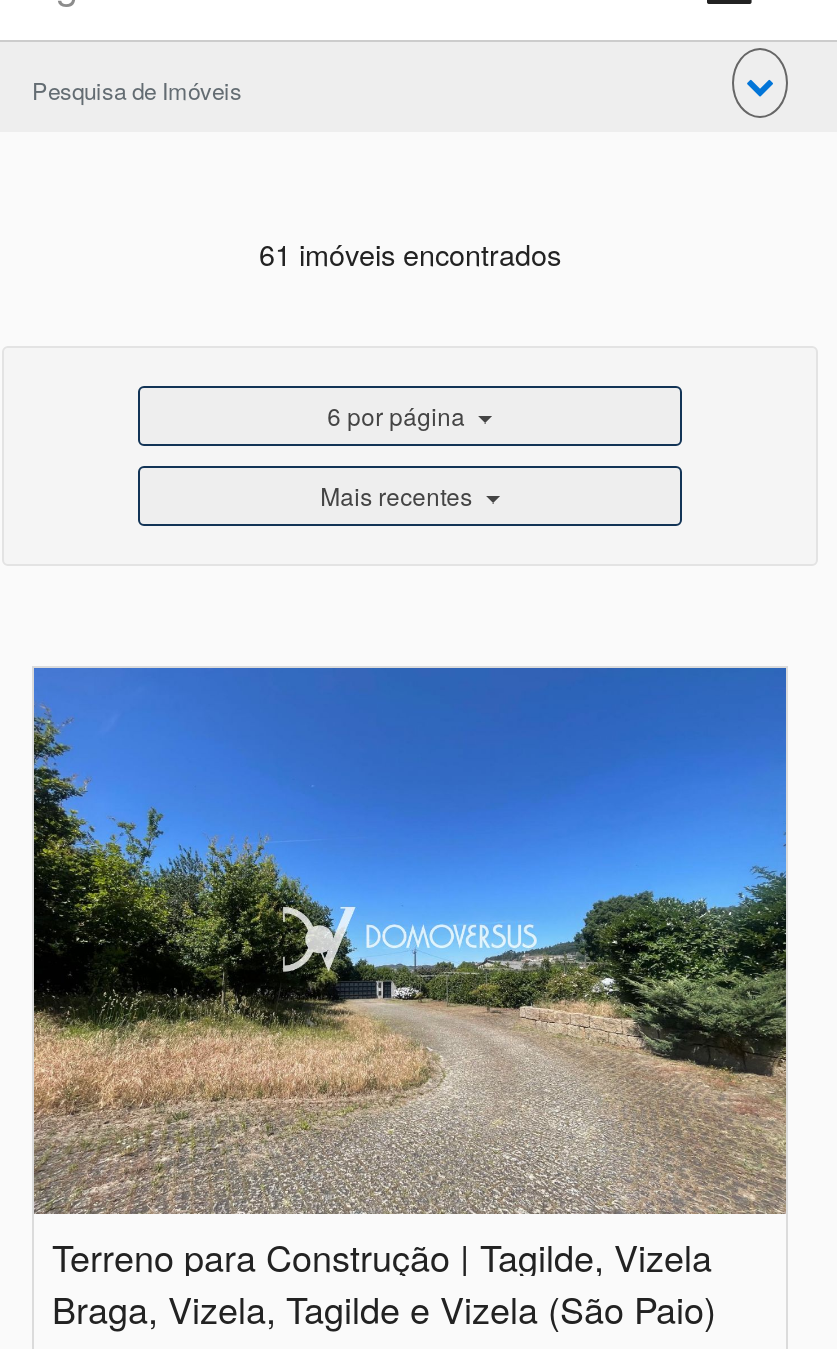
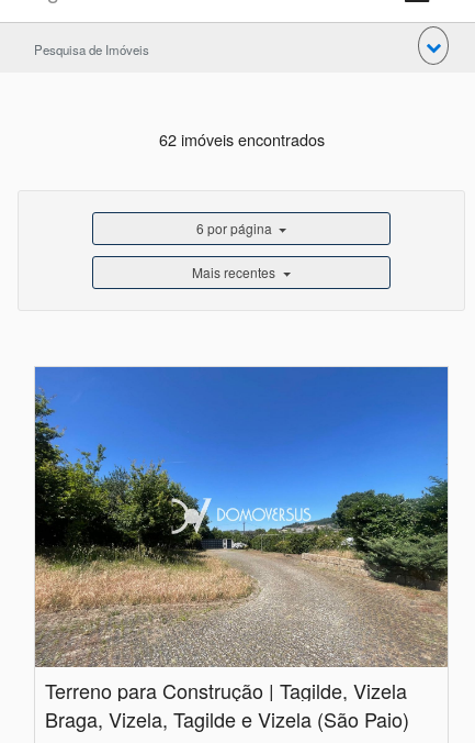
[259,232,561,274] 61 imóveis encontrados -> [159,127,324,150] 62 imóveis encontrados

